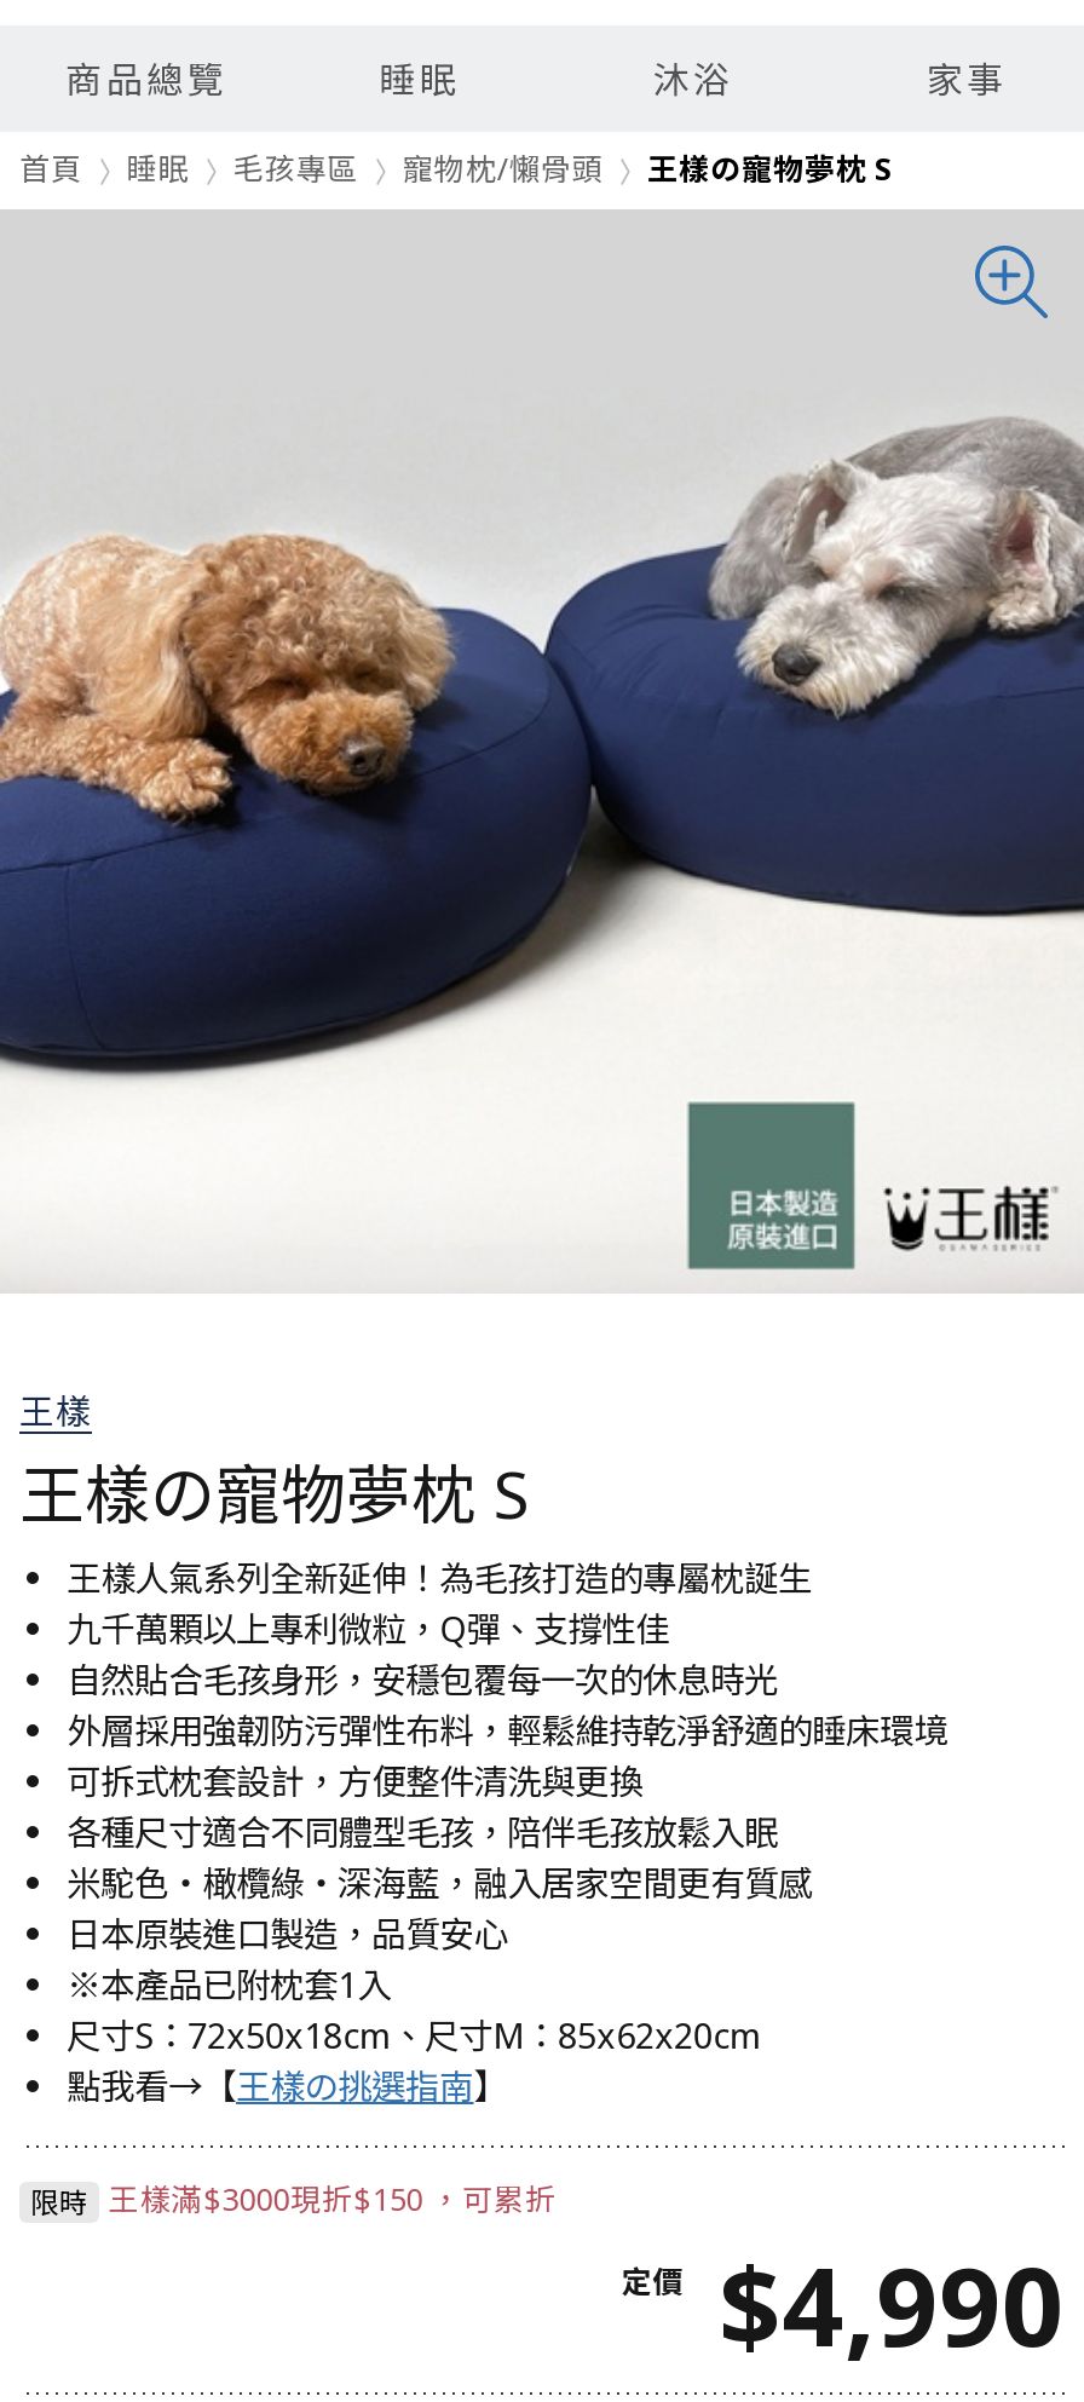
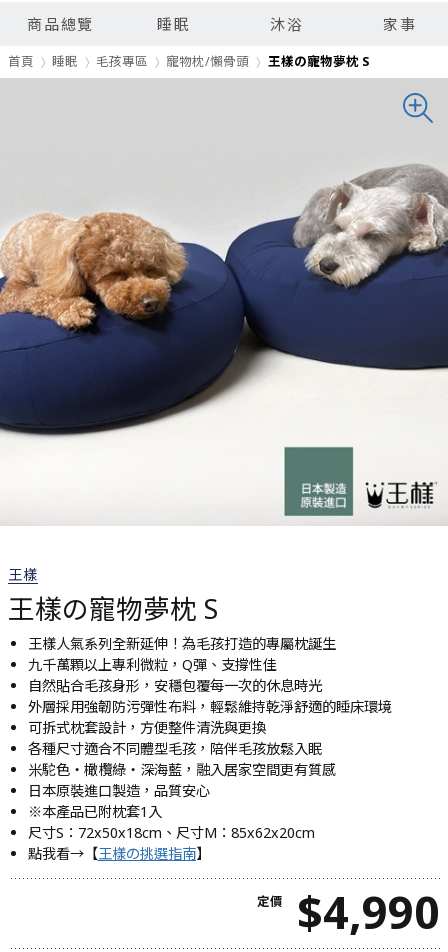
[30,2180,556,2221] 限時 王樣滿$3000現折$150 ，可累折 -> none

